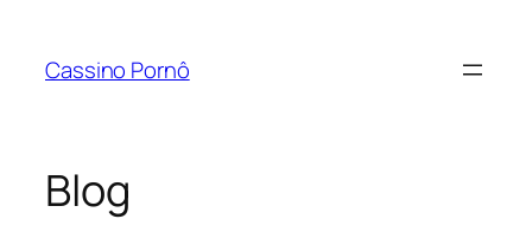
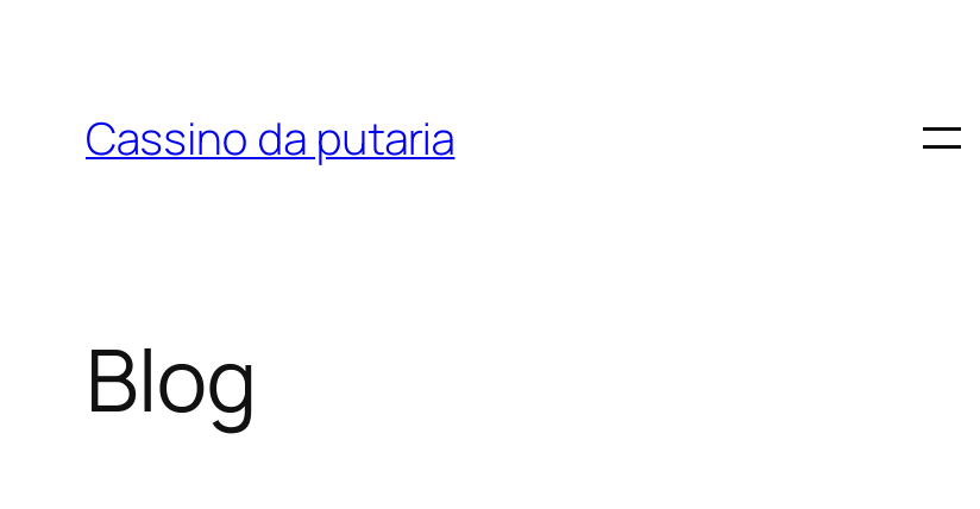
[45,54,190,85] Cassino Pornô -> [86,106,455,168] Cassino da putaria

